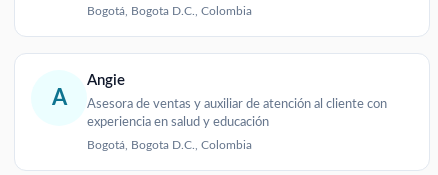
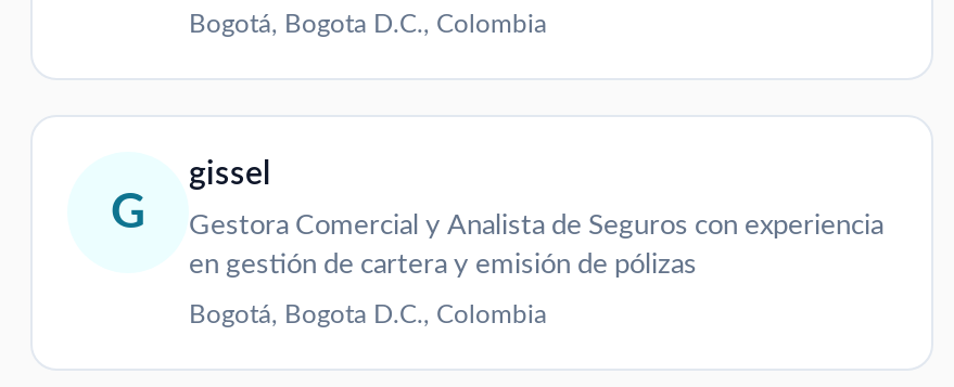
[87,73,125,88] Angie -> [189,159,271,191] gissel
[51,87,66,109] A -> [111,188,145,236] G
[87,98,387,129] Asesora de ventas y auxiliar de atención al cliente con | experiencia en salud y educación -> [189,213,883,280] Gestora Comercial y Analista de Seguros con experiencia | en gestión de cartera y emisión de pólizas

